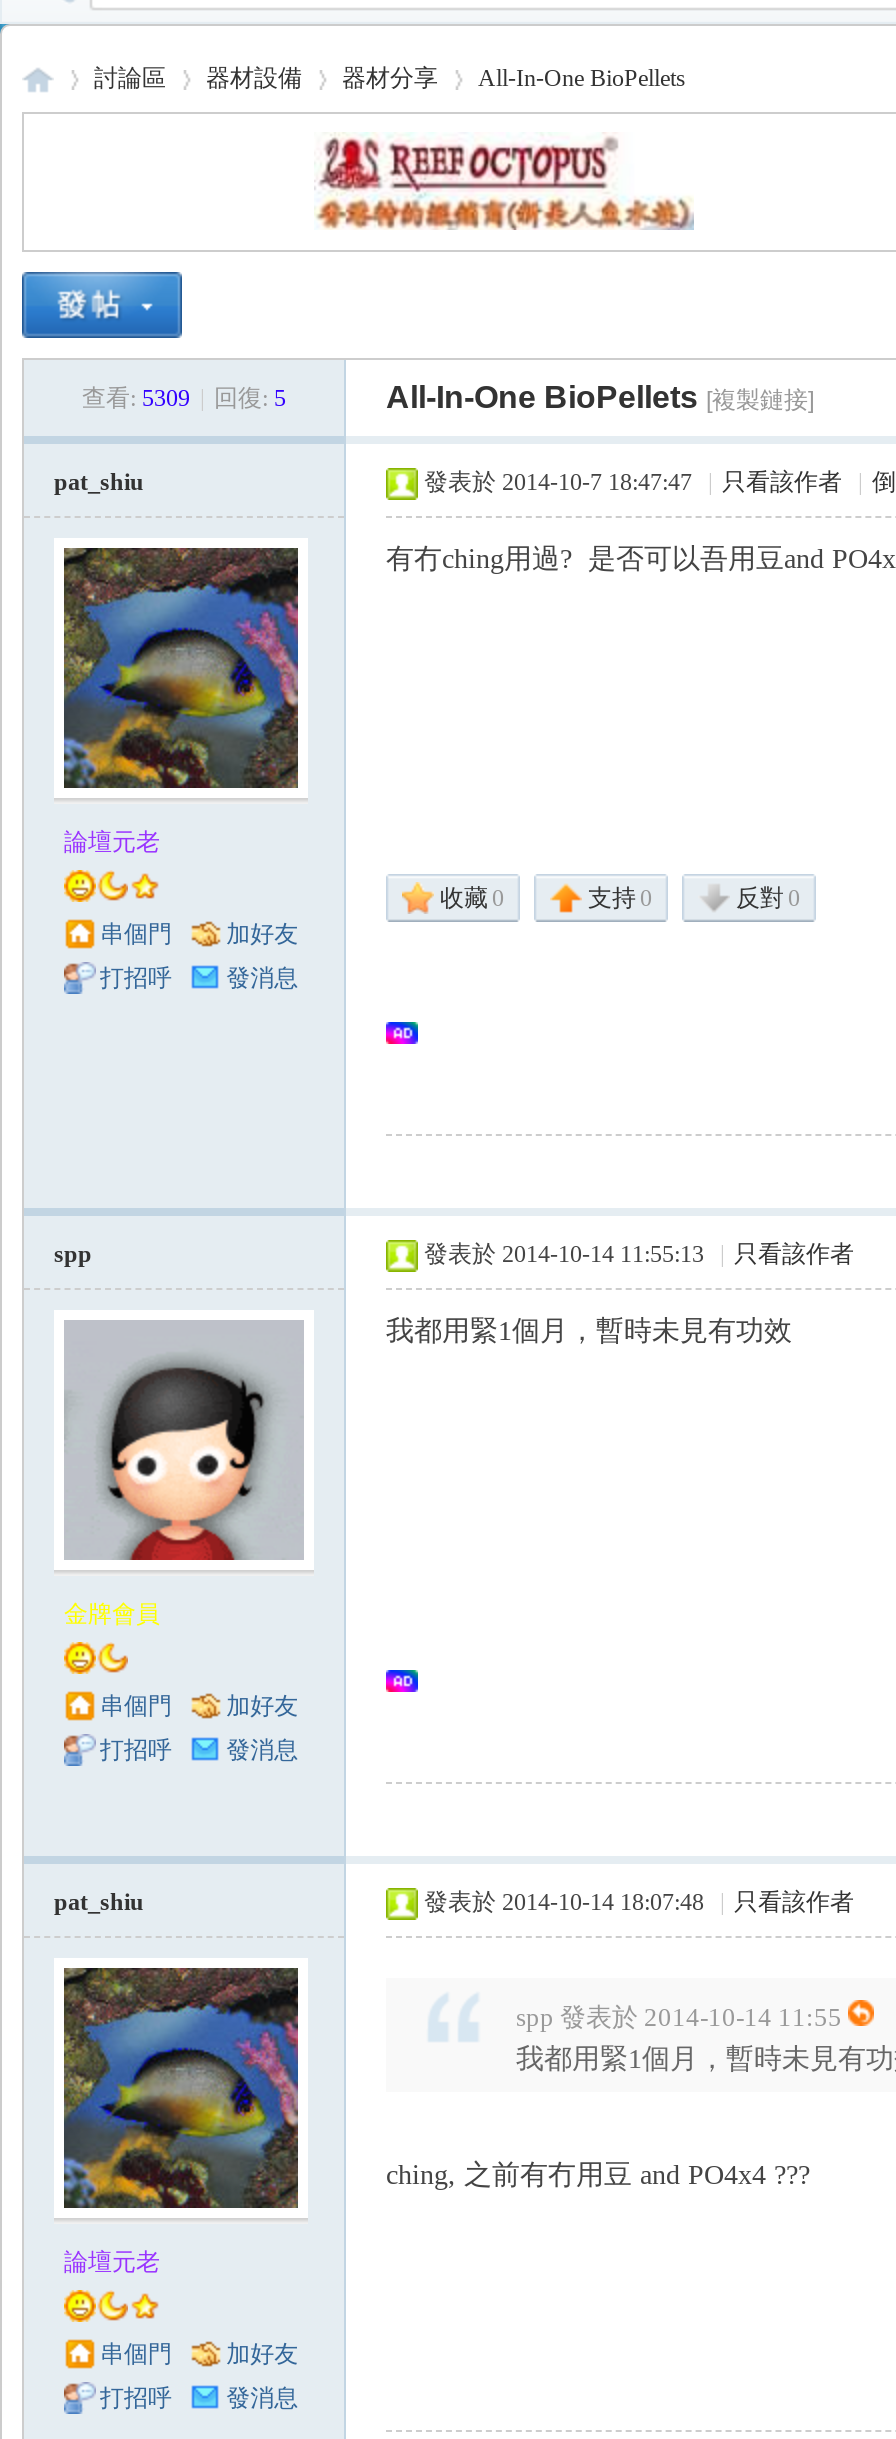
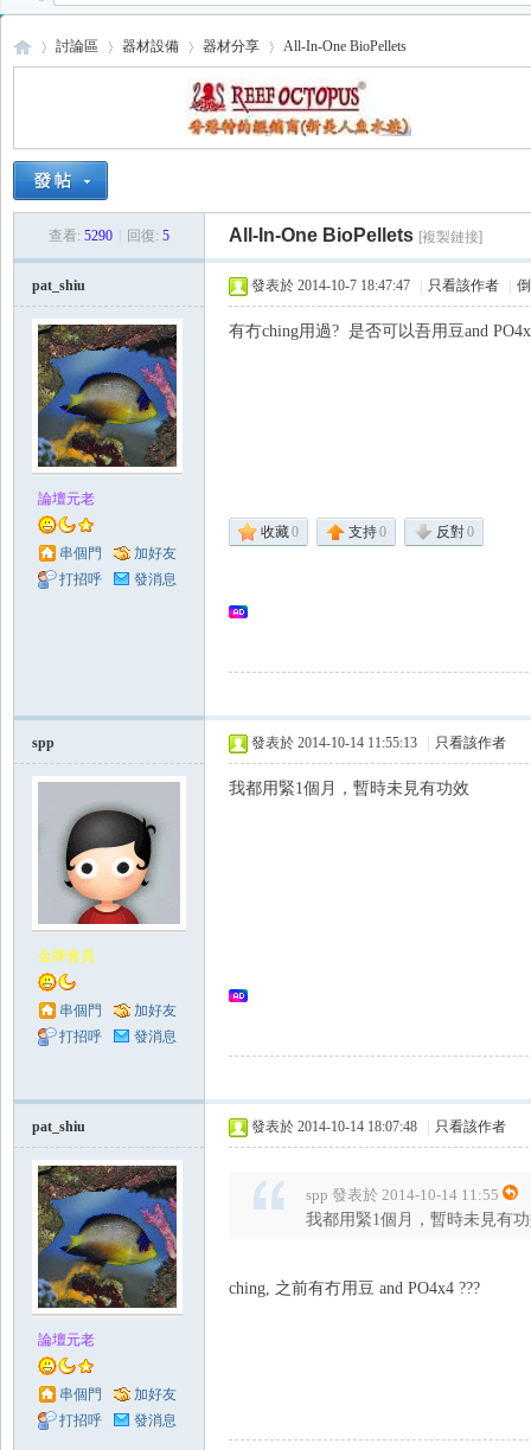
[82,384,286,412] 查看: 5309 回復: 5 -> [49,227,169,244] 查看: 5290 回復: 5

